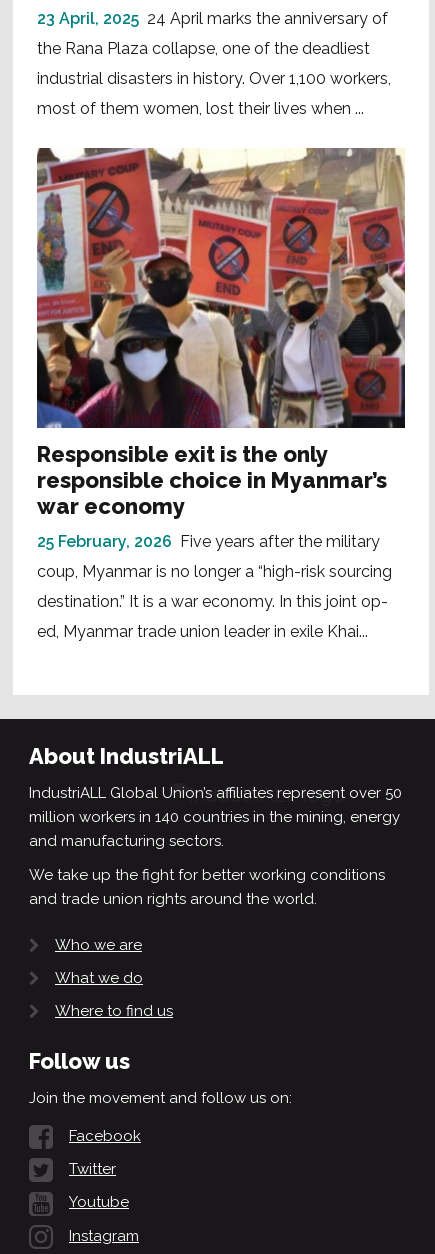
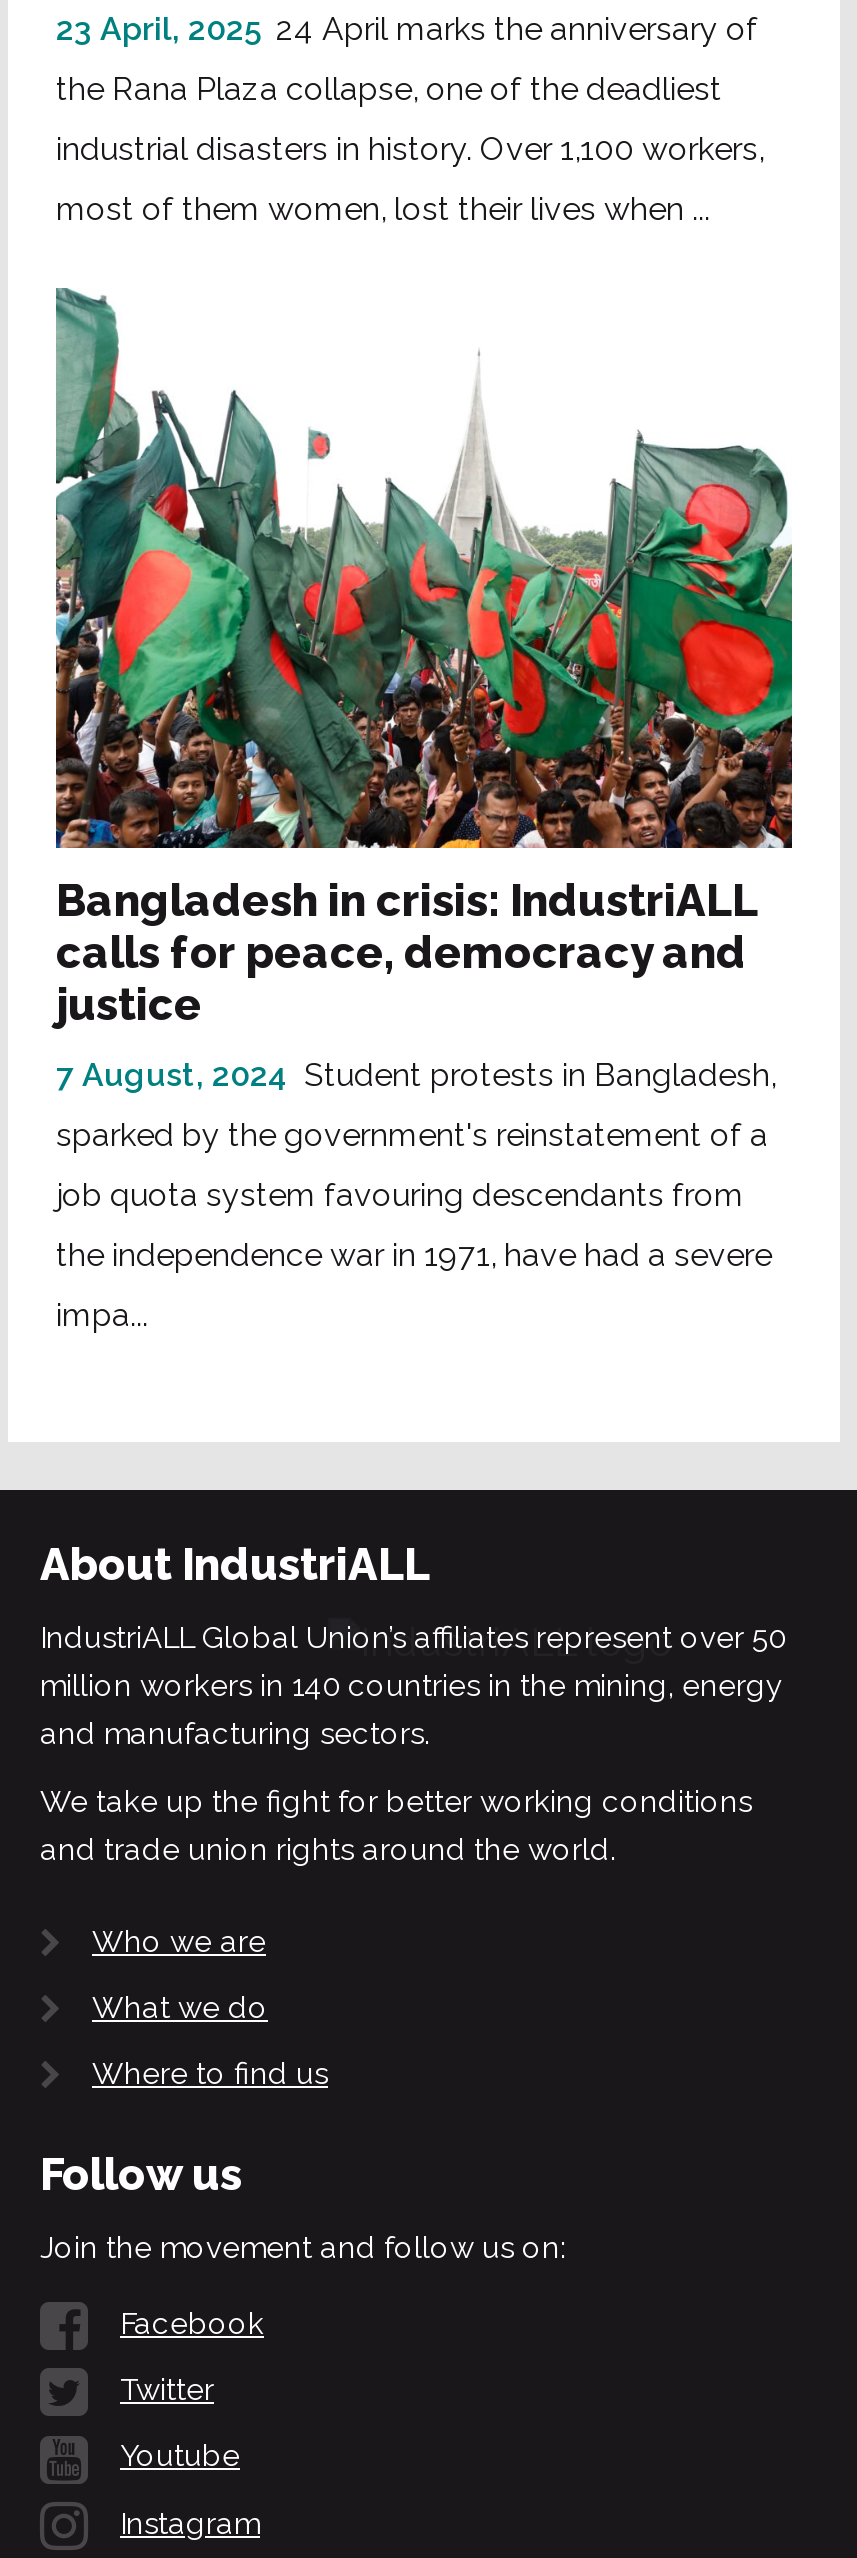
[36,147,406,641] [image] | Responsible exit is the only | responsible choice in Myanmar’s | war economy | 25 February, 2026 Five years after the military | coup, Myanmar is no longer a “high-risk sourcing | destination.” It is a war economy. In this joint op- | ed, Myanmar trade union leader in exile Khai... -> [54,286,794,1334] [image] | Bangladesh in crisis: IndustriALL | calls for peace, democracy and | justice | 7 August, 2024 Student protests in Bangladesh, | sparked by the government's reinstatement of a | job quota system favouring descendants from | the independence war in 1971, have had a severe | impa...

